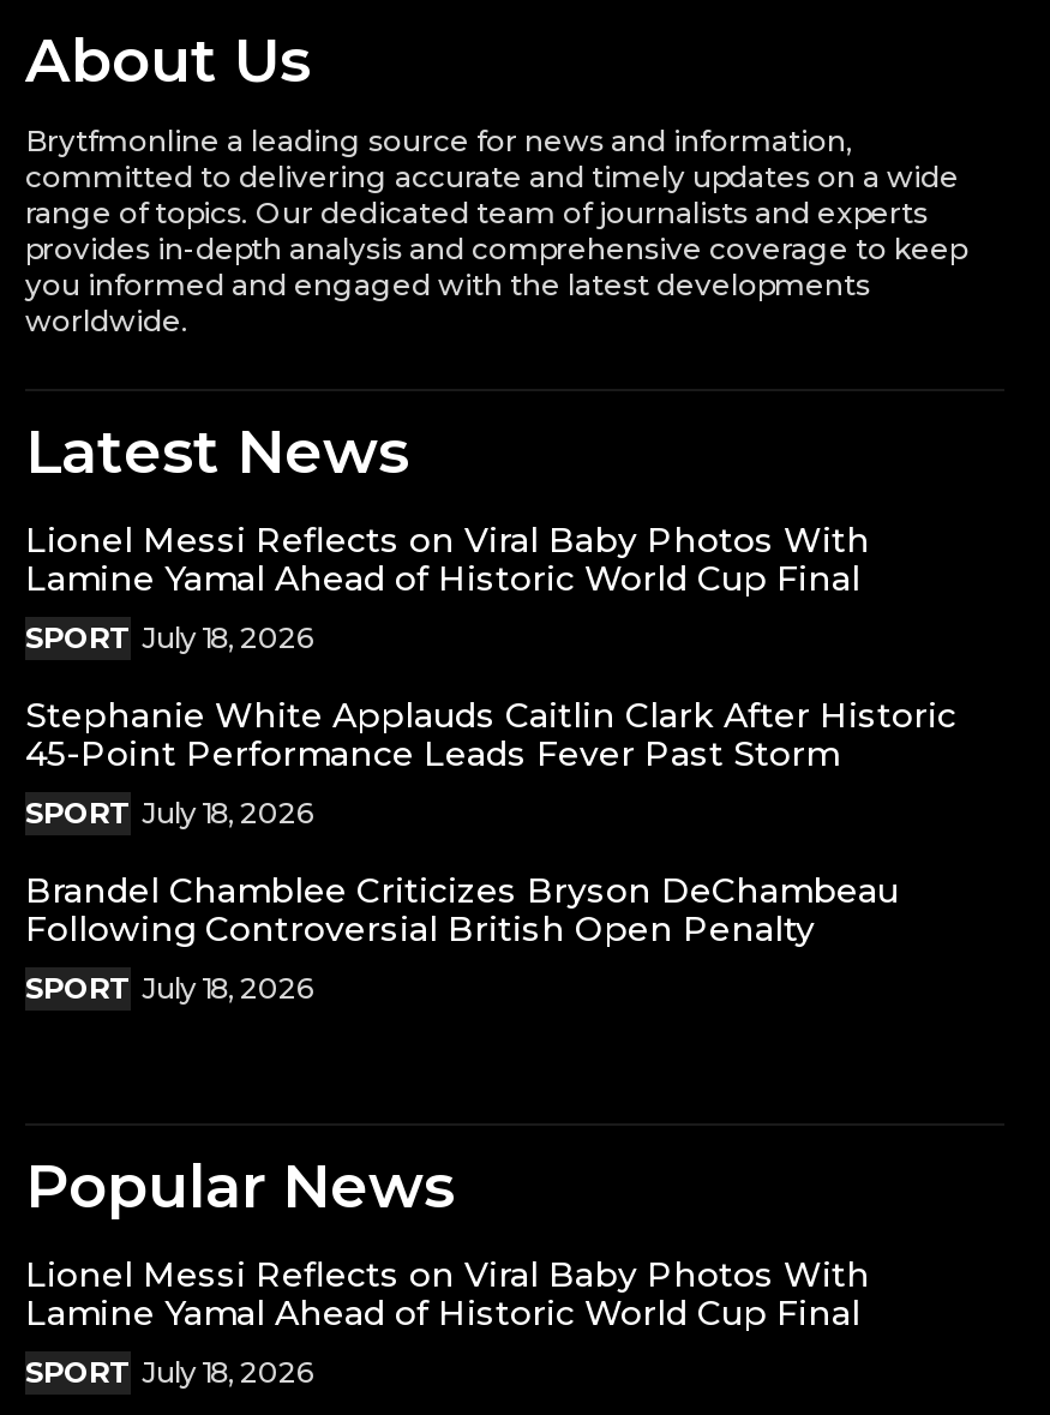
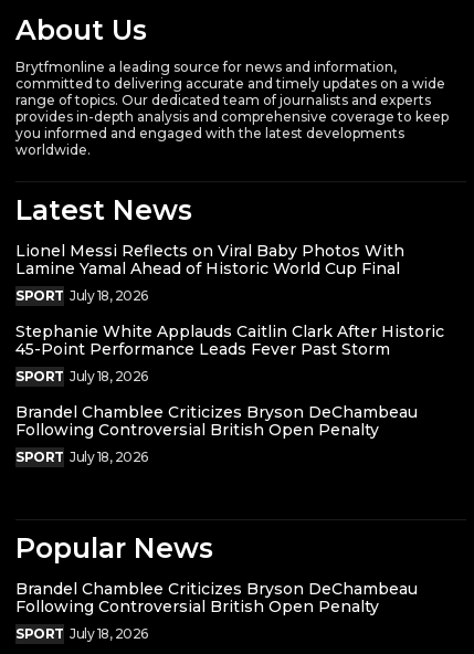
[25,1252,870,1333] Lionel Messi Reflects on Viral Baby Photos With | Lamine Yamal Ahead of Historic World Cup Final -> [15,578,418,616] Brandel Chamblee Criticizes Bryson DeChambeau | Following Controversial British Open Penalty

